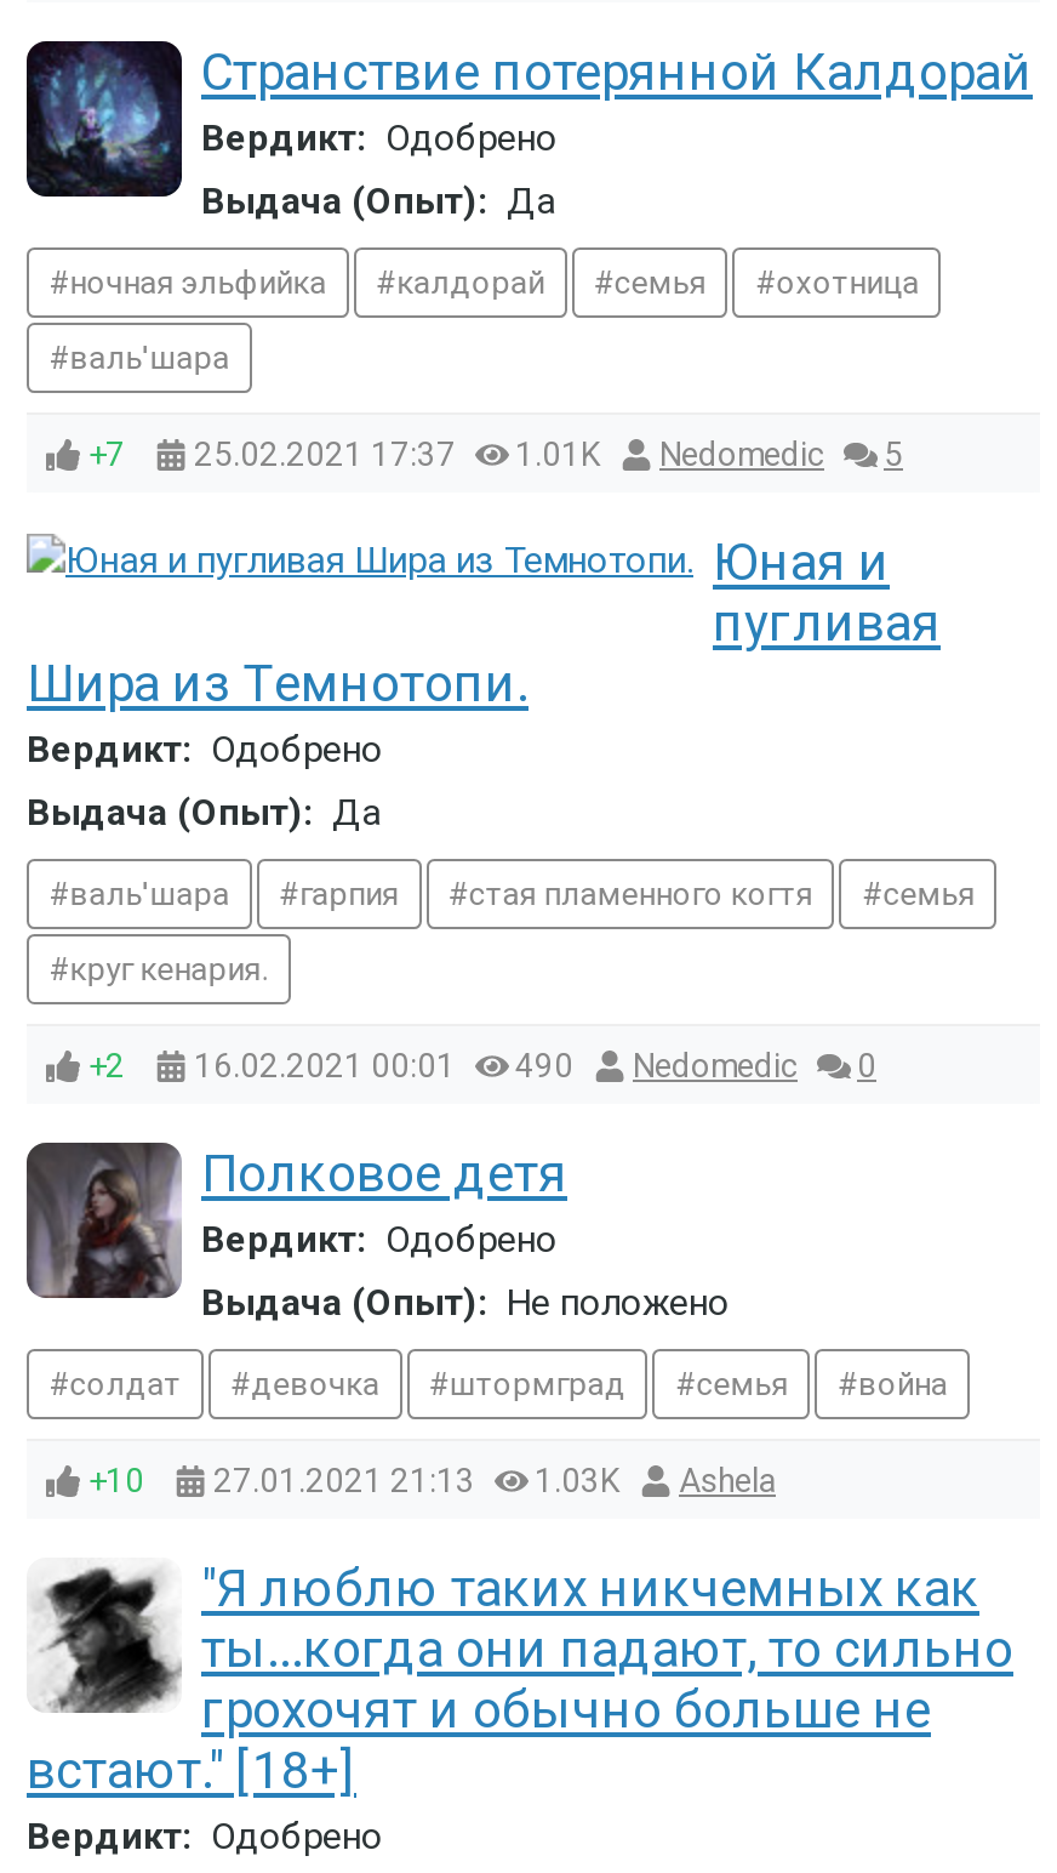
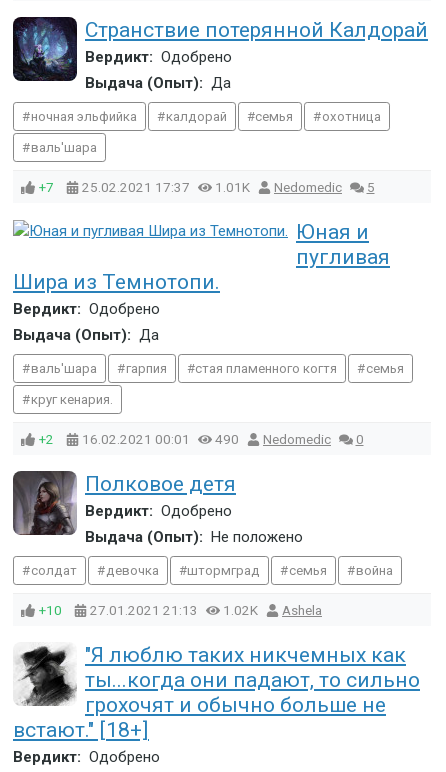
[88,1462,776,1500] +10 27.01.2021 21:13 1.03K Ashela -> [38,602,322,618] +10 27.01.2021 21:13 1.02K Ashela

